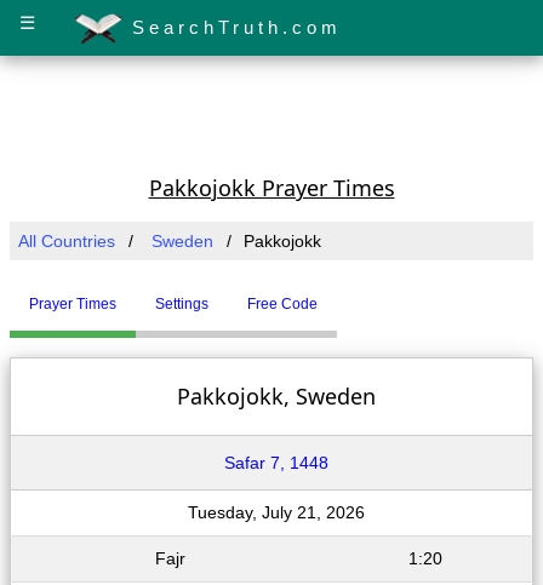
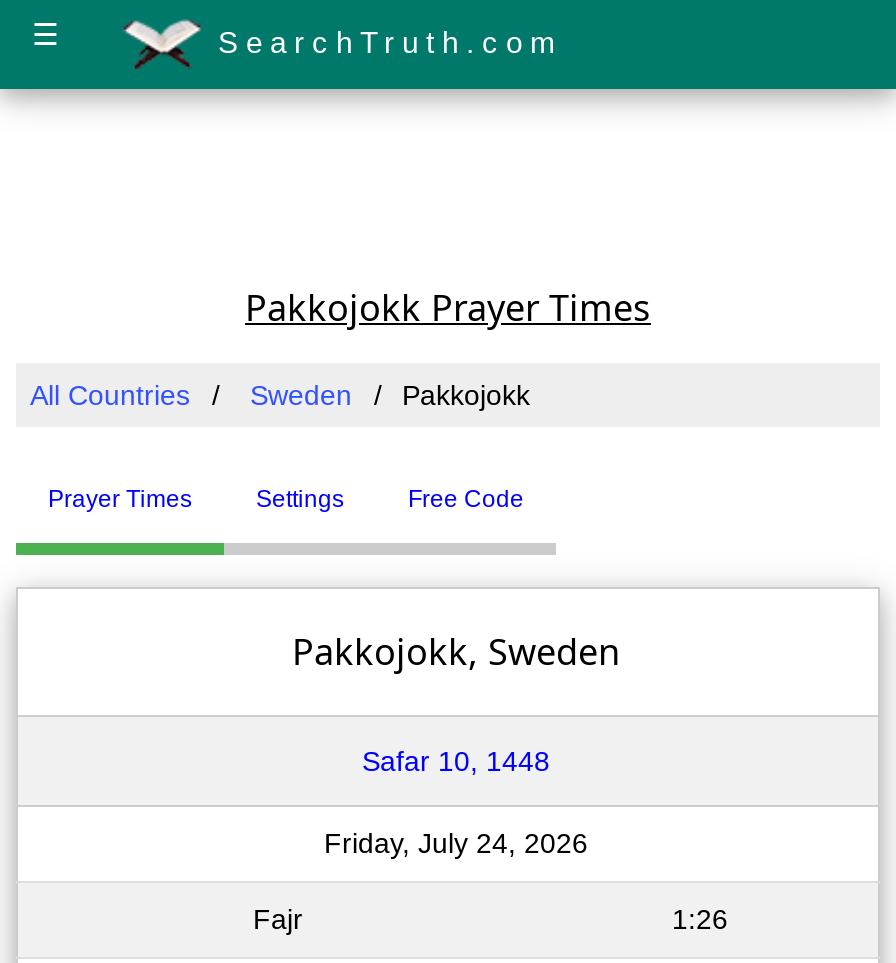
[224,453,328,472] Safar 7, 1448 -> [362,745,550,777] Safar 10, 1448
[188,503,365,522] Tuesday, July 21, 2026 -> [324,827,588,859] Friday, July 24, 2026
[408,549,442,568] 1:20 -> [672,903,728,935] 1:26

